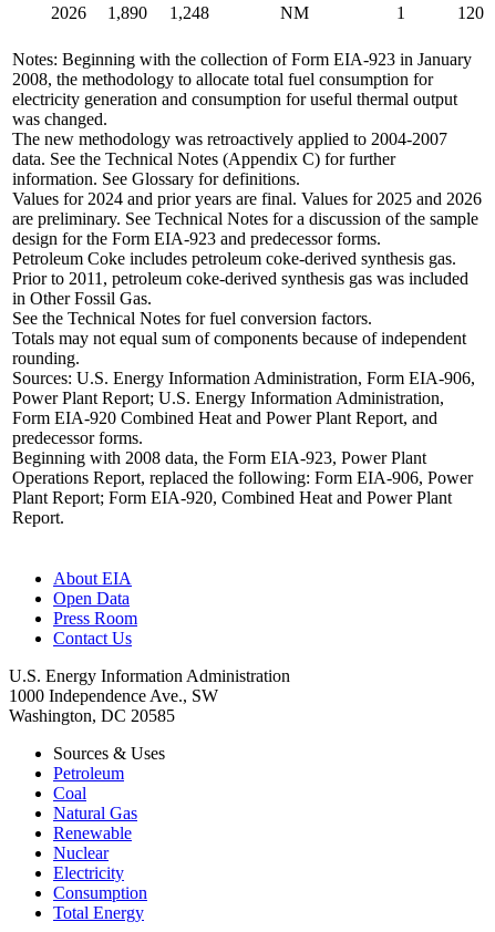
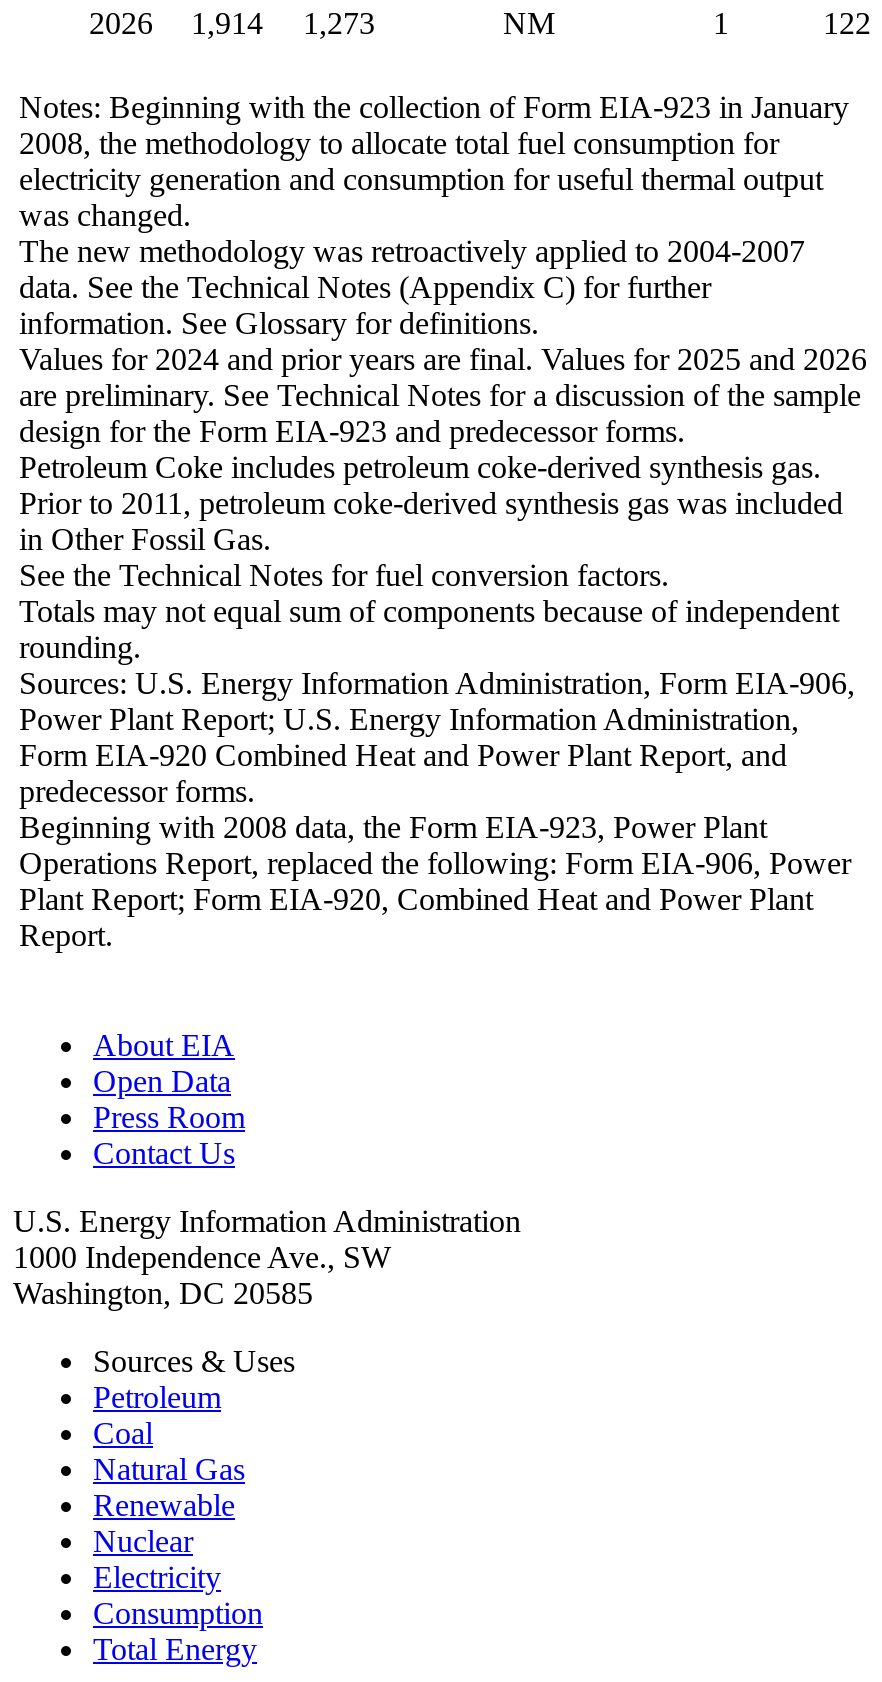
[107,3,147,22] 1,890 -> [191,5,263,39] 1,914
[169,3,209,22] 1,248 -> [303,5,375,39] 1,273
[457,3,484,22] 120 -> [823,5,871,39] 122

